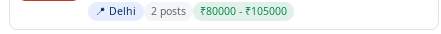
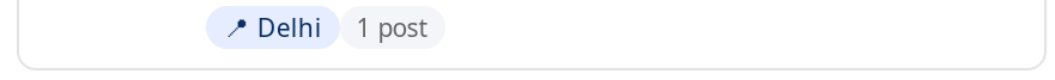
[151,4,287,18] 2 posts | ₹80000 - ₹105000 -> [356,10,428,44] 1 post

